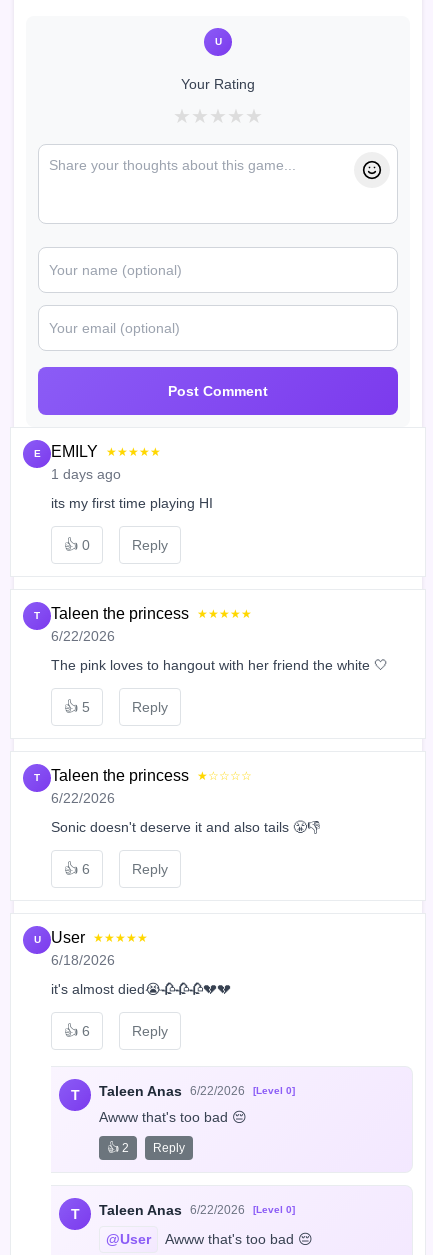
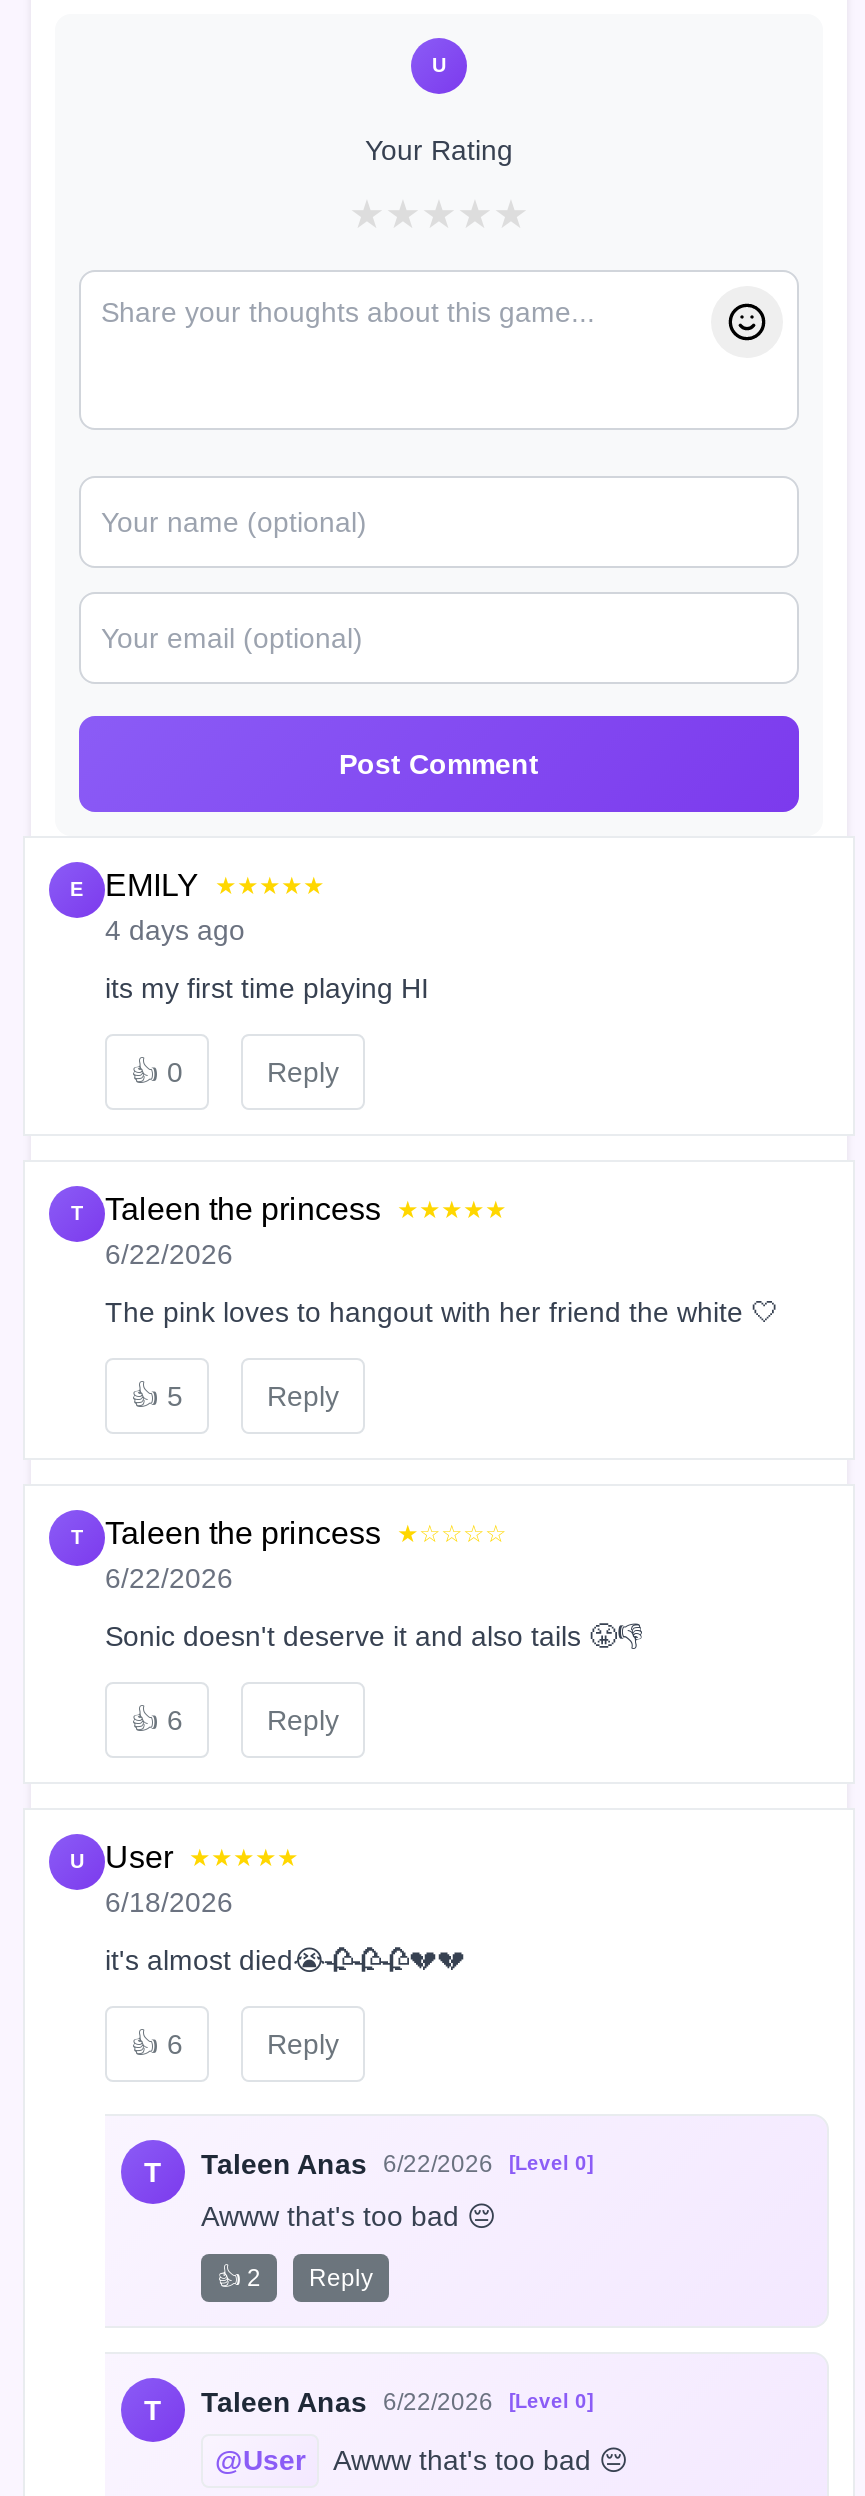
[51,465,121,481] 1 days ago -> [105,913,245,945] 4 days ago

